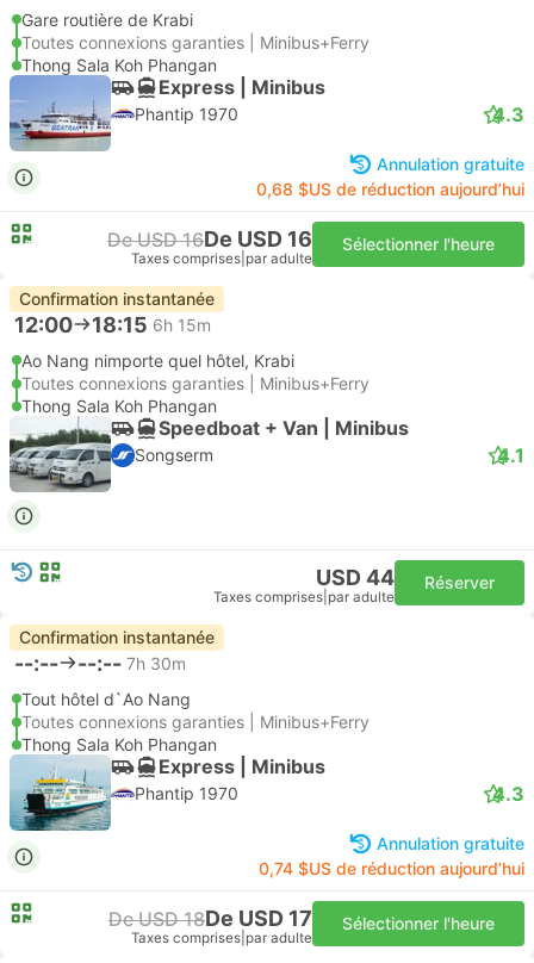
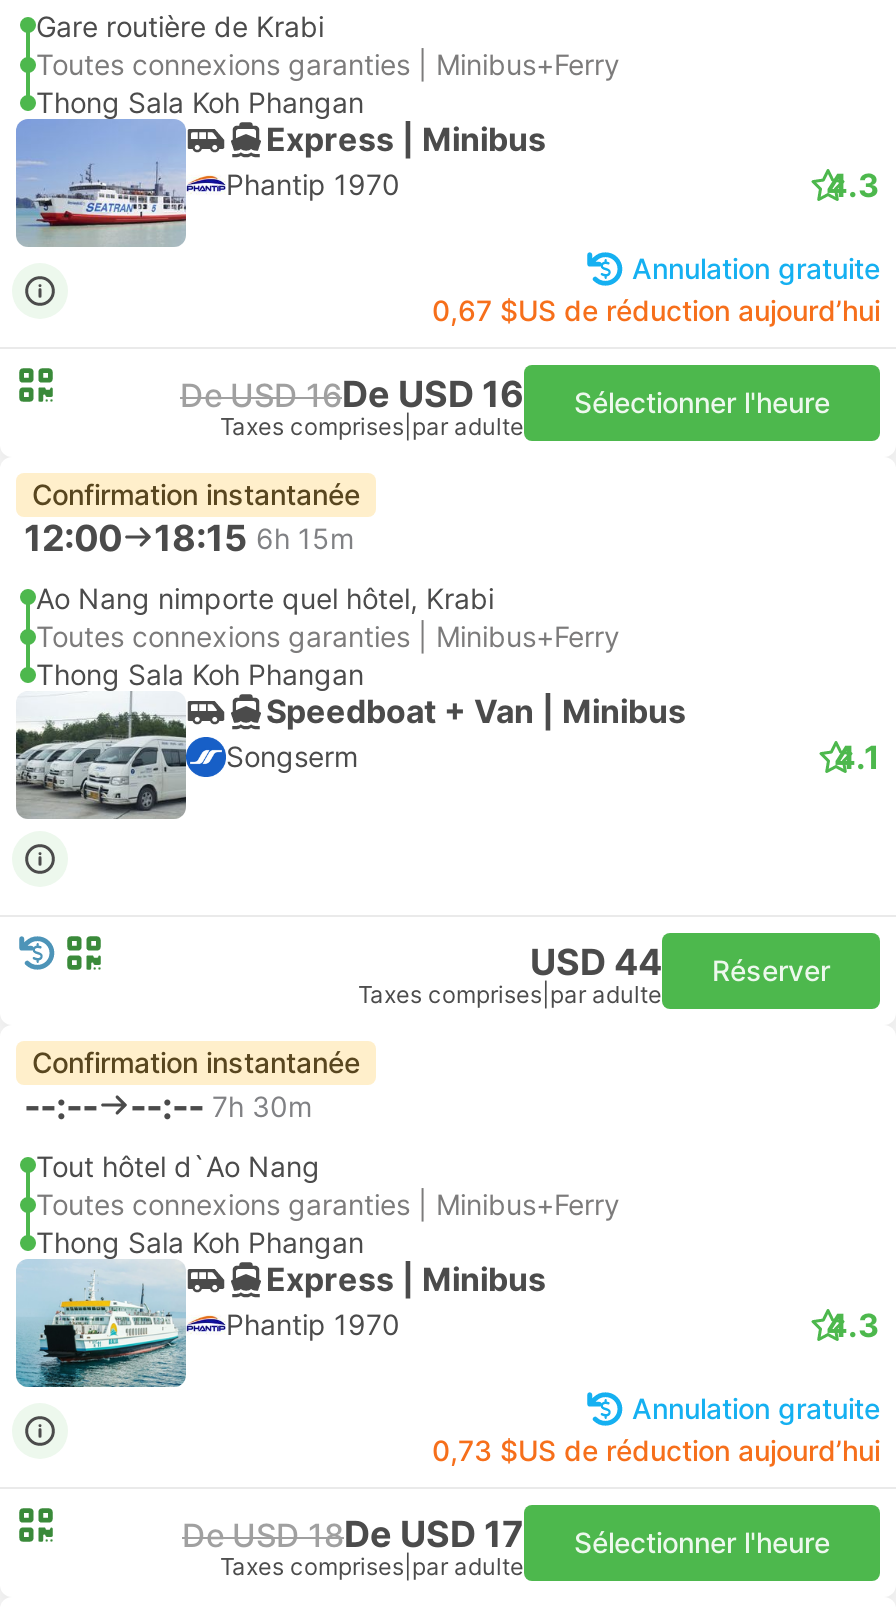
[256,179,524,199] 0,68 $US de réduction aujourd’hui -> [432,293,880,327] 0,67 $US de réduction aujourd’hui
[259,858,524,878] 0,74 $US de réduction aujourd’hui -> [432,1433,880,1467] 0,73 $US de réduction aujourd’hui

